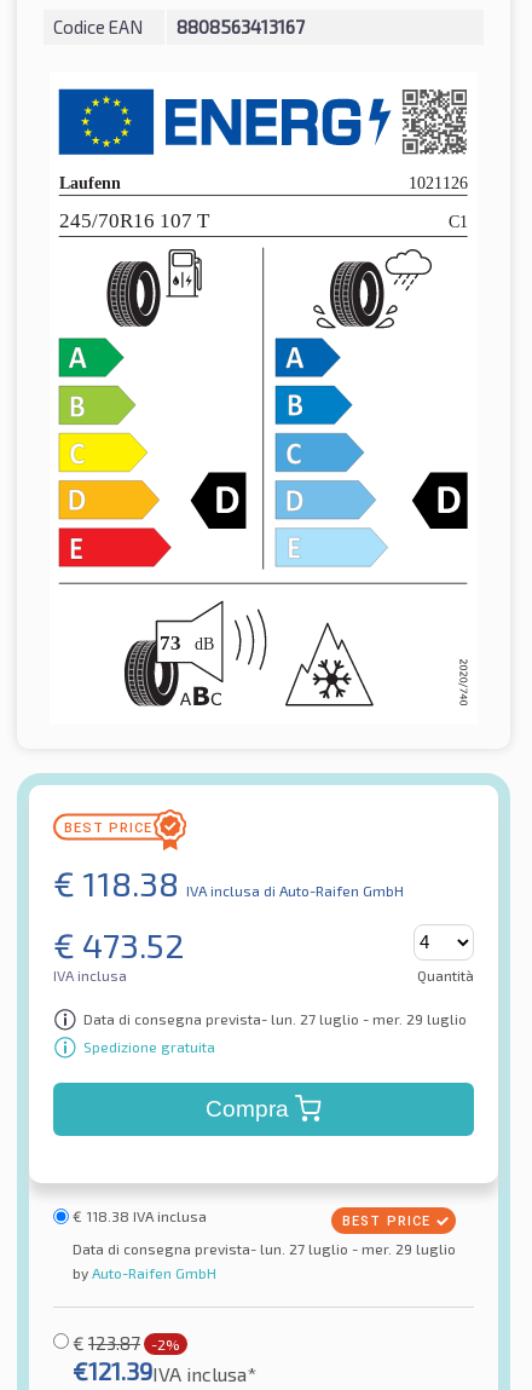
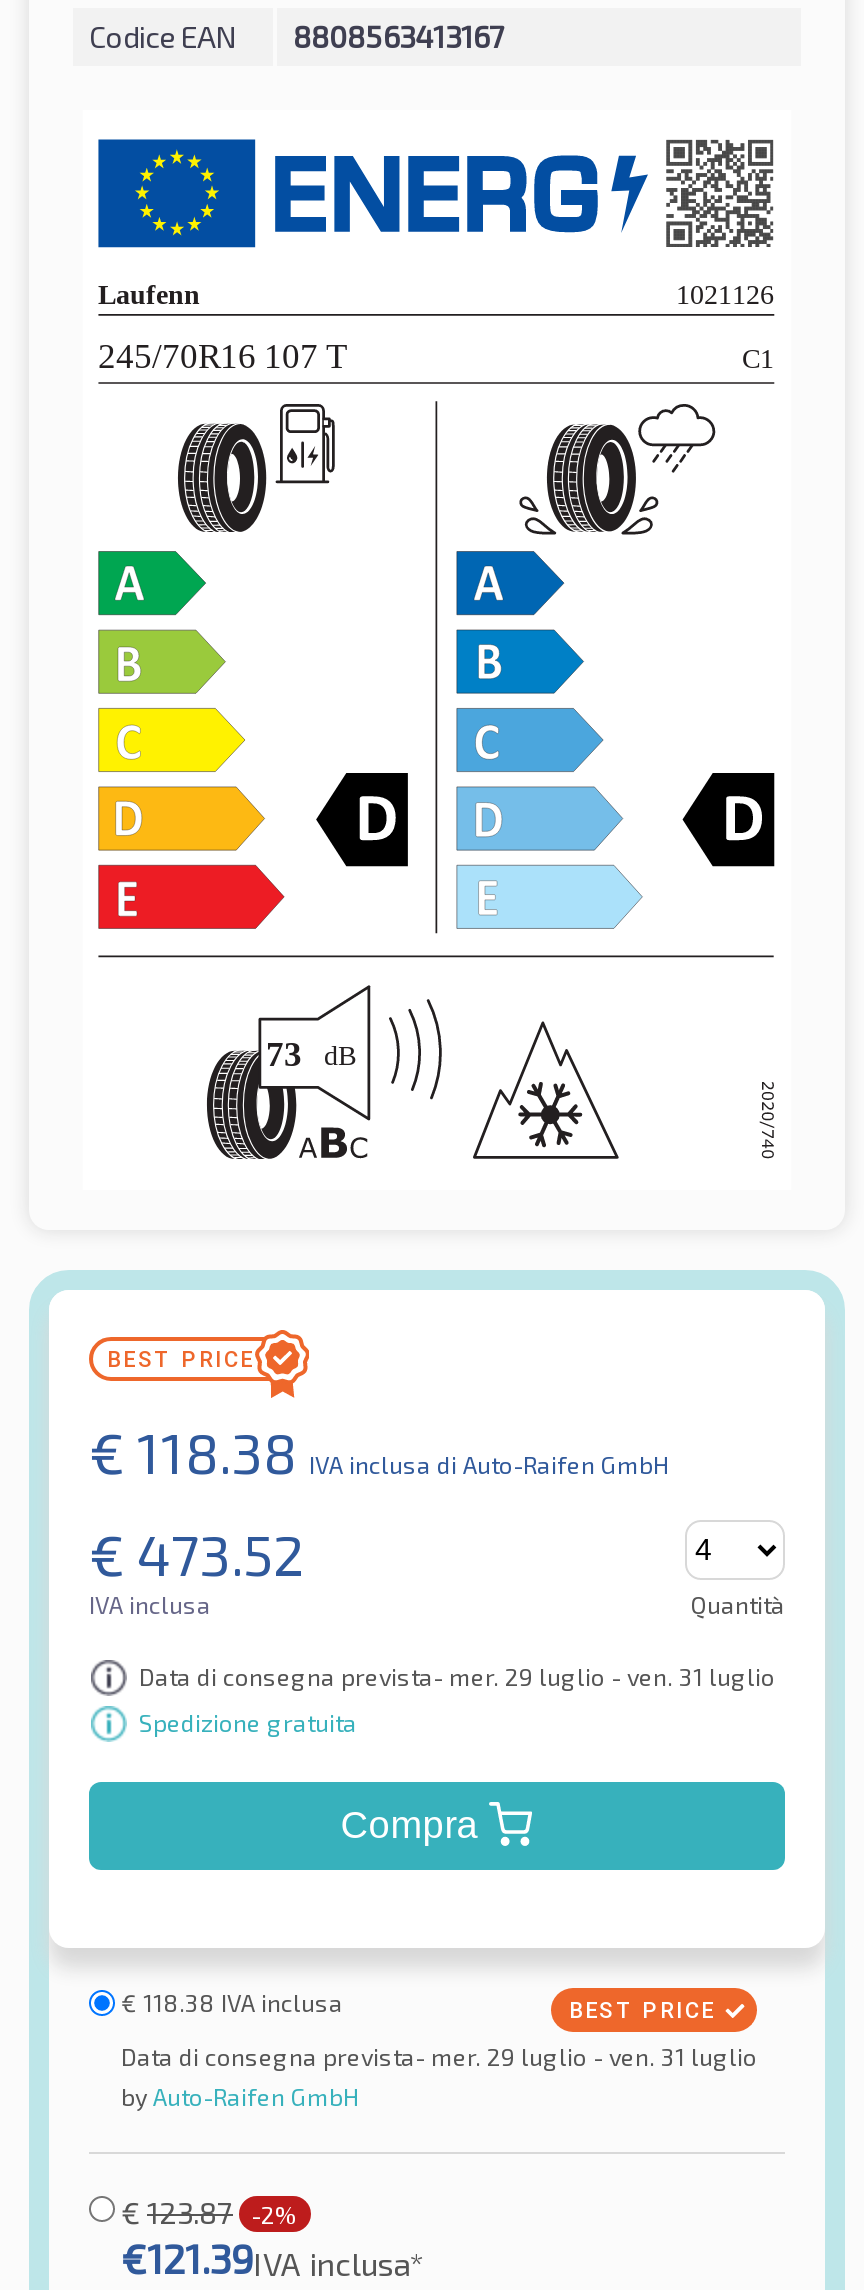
[83,1011,467,1028] Data di consegna prevista- lun. 27 luglio - mer. 29 luglio -> [139,1663,775,1691] Data di consegna prevista- mer. 29 luglio - ven. 31 luglio
[73,1240,456,1257] Data di consegna prevista- lun. 27 luglio - mer. 29 luglio -> [121,2042,757,2070] Data di consegna prevista- mer. 29 luglio - ven. 31 luglio

